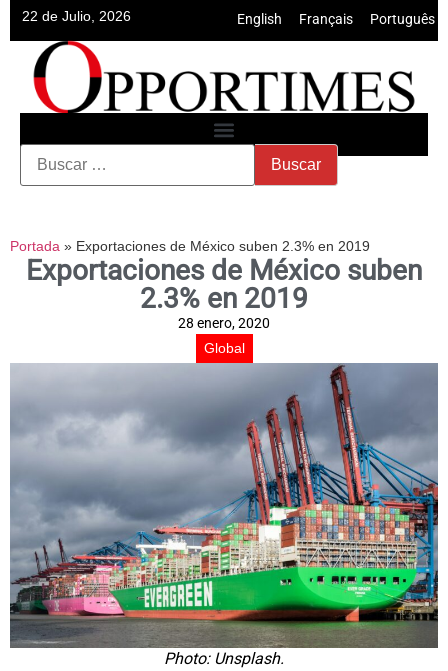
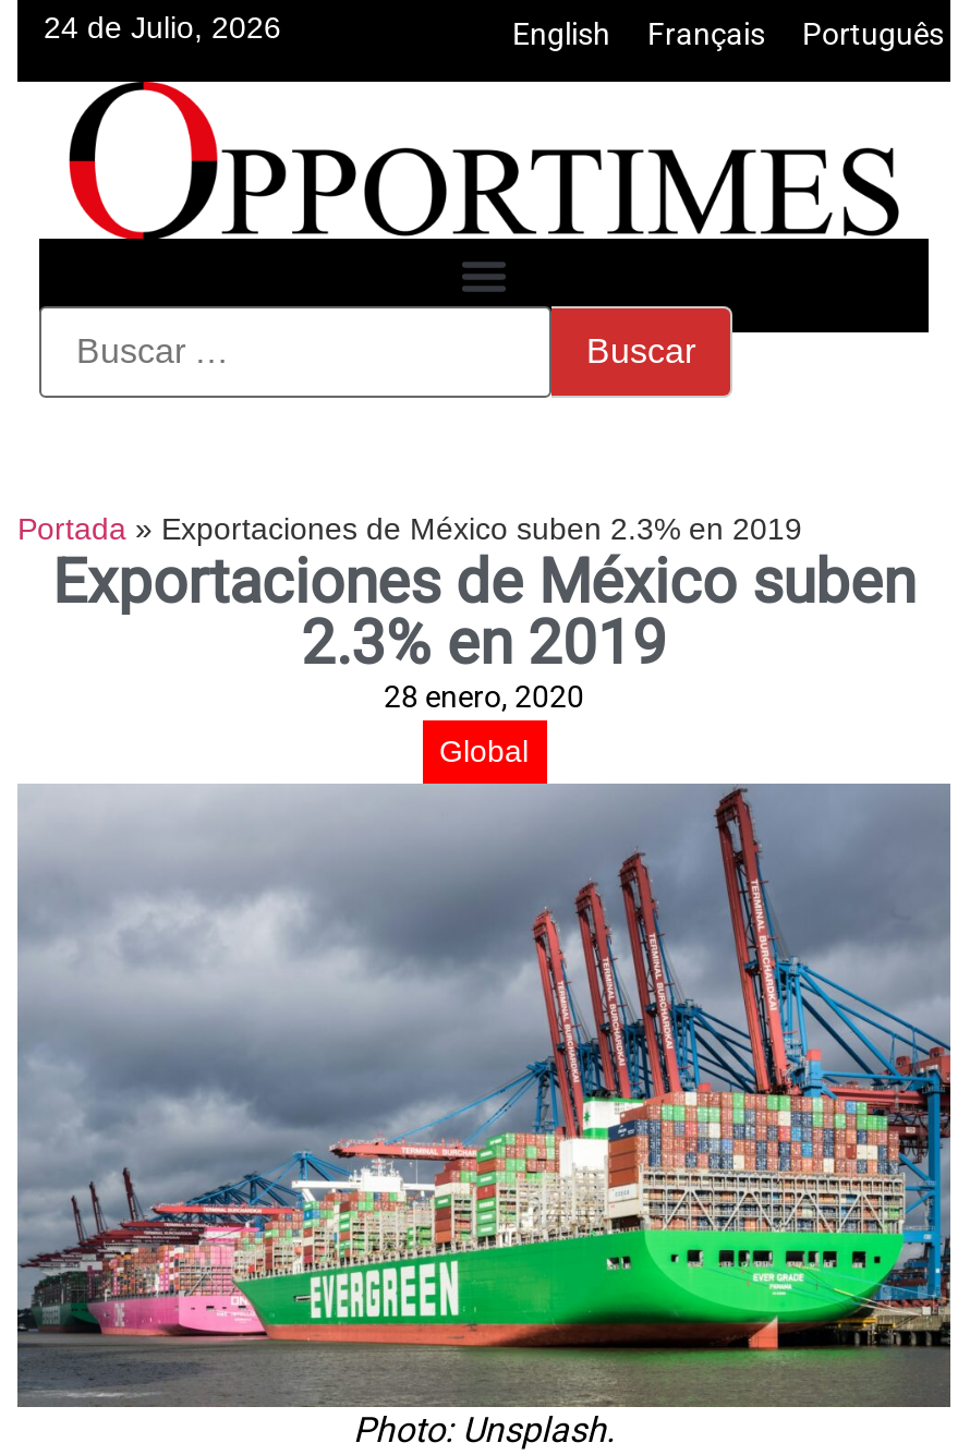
[22,8,131,24] 22 de Julio, 2026 -> [44,10,281,45] 24 de Julio, 2026

